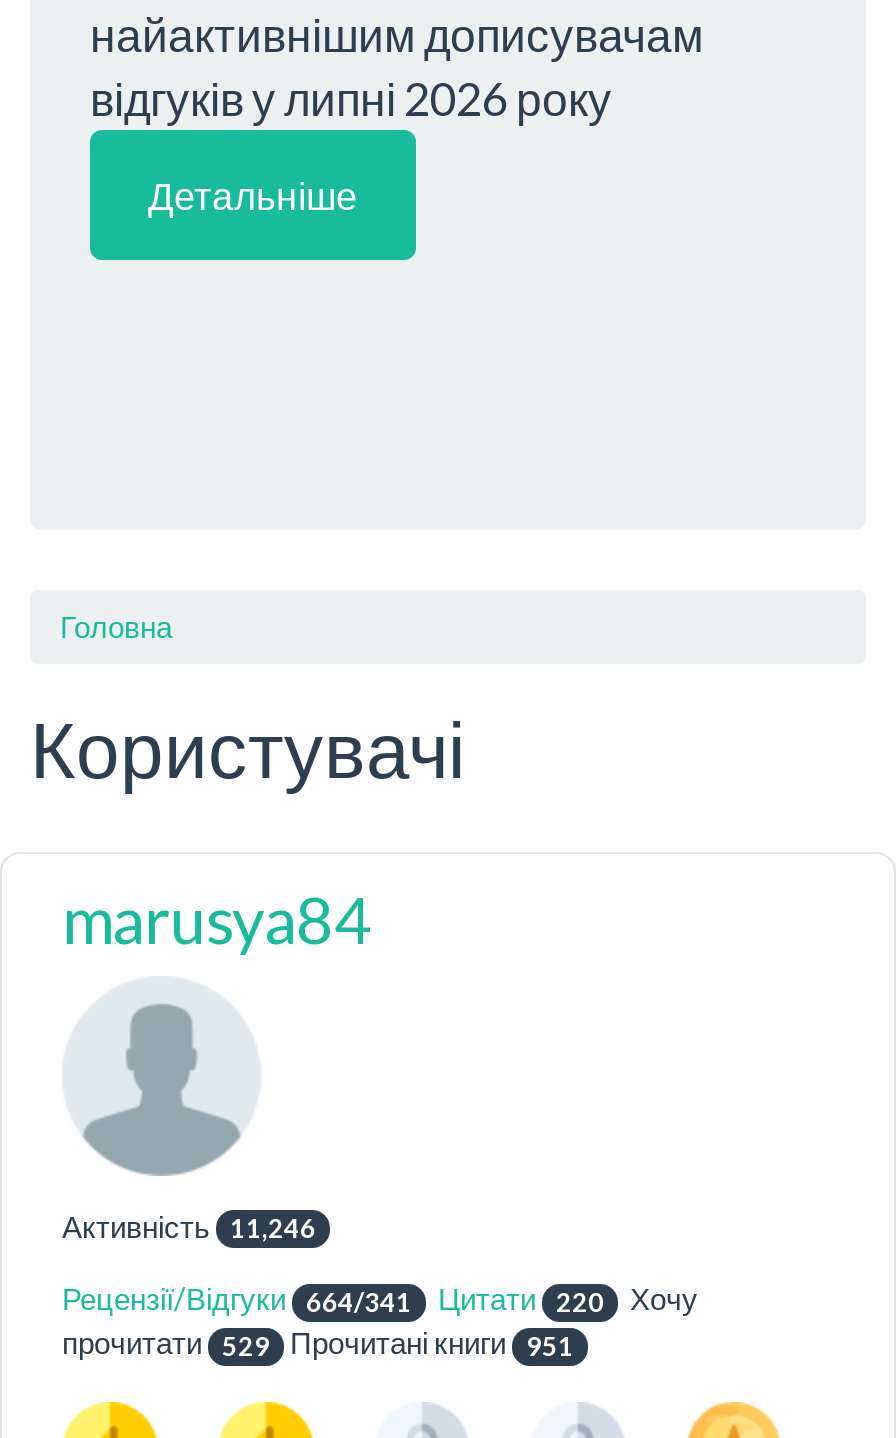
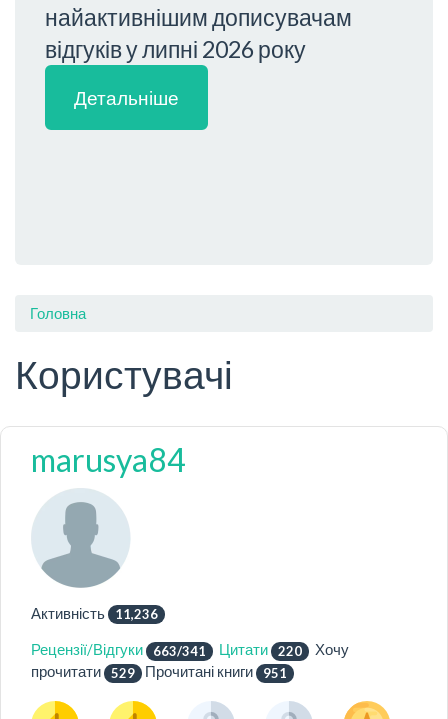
[62,1207,316,1245] Активність 11,246 -> [31,604,158,622] Активність 11,236
[62,1281,698,1318] Рецензії/Відгуки 664/341 Цитати 220 Хочу -> [31,640,349,659] Рецензії/Відгуки 663/341 Цитати 220 Хочу

